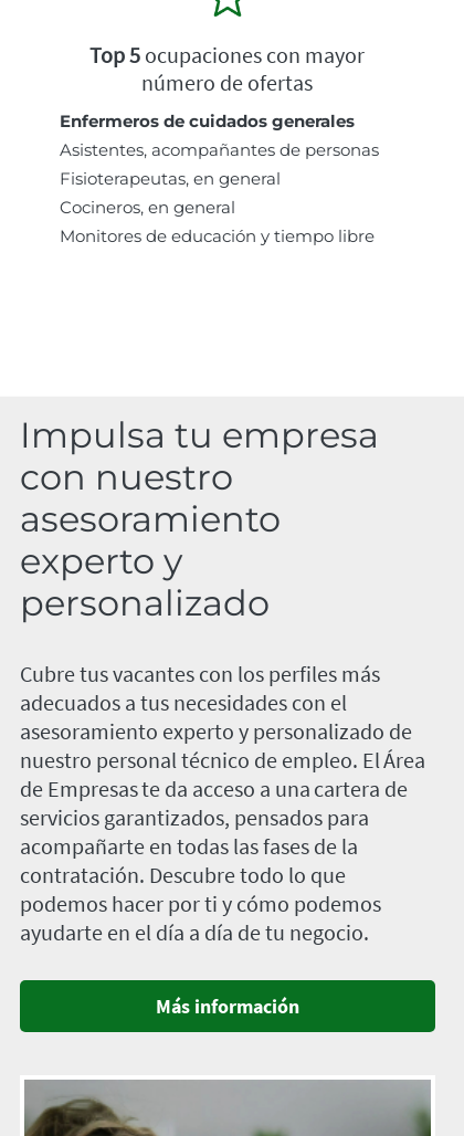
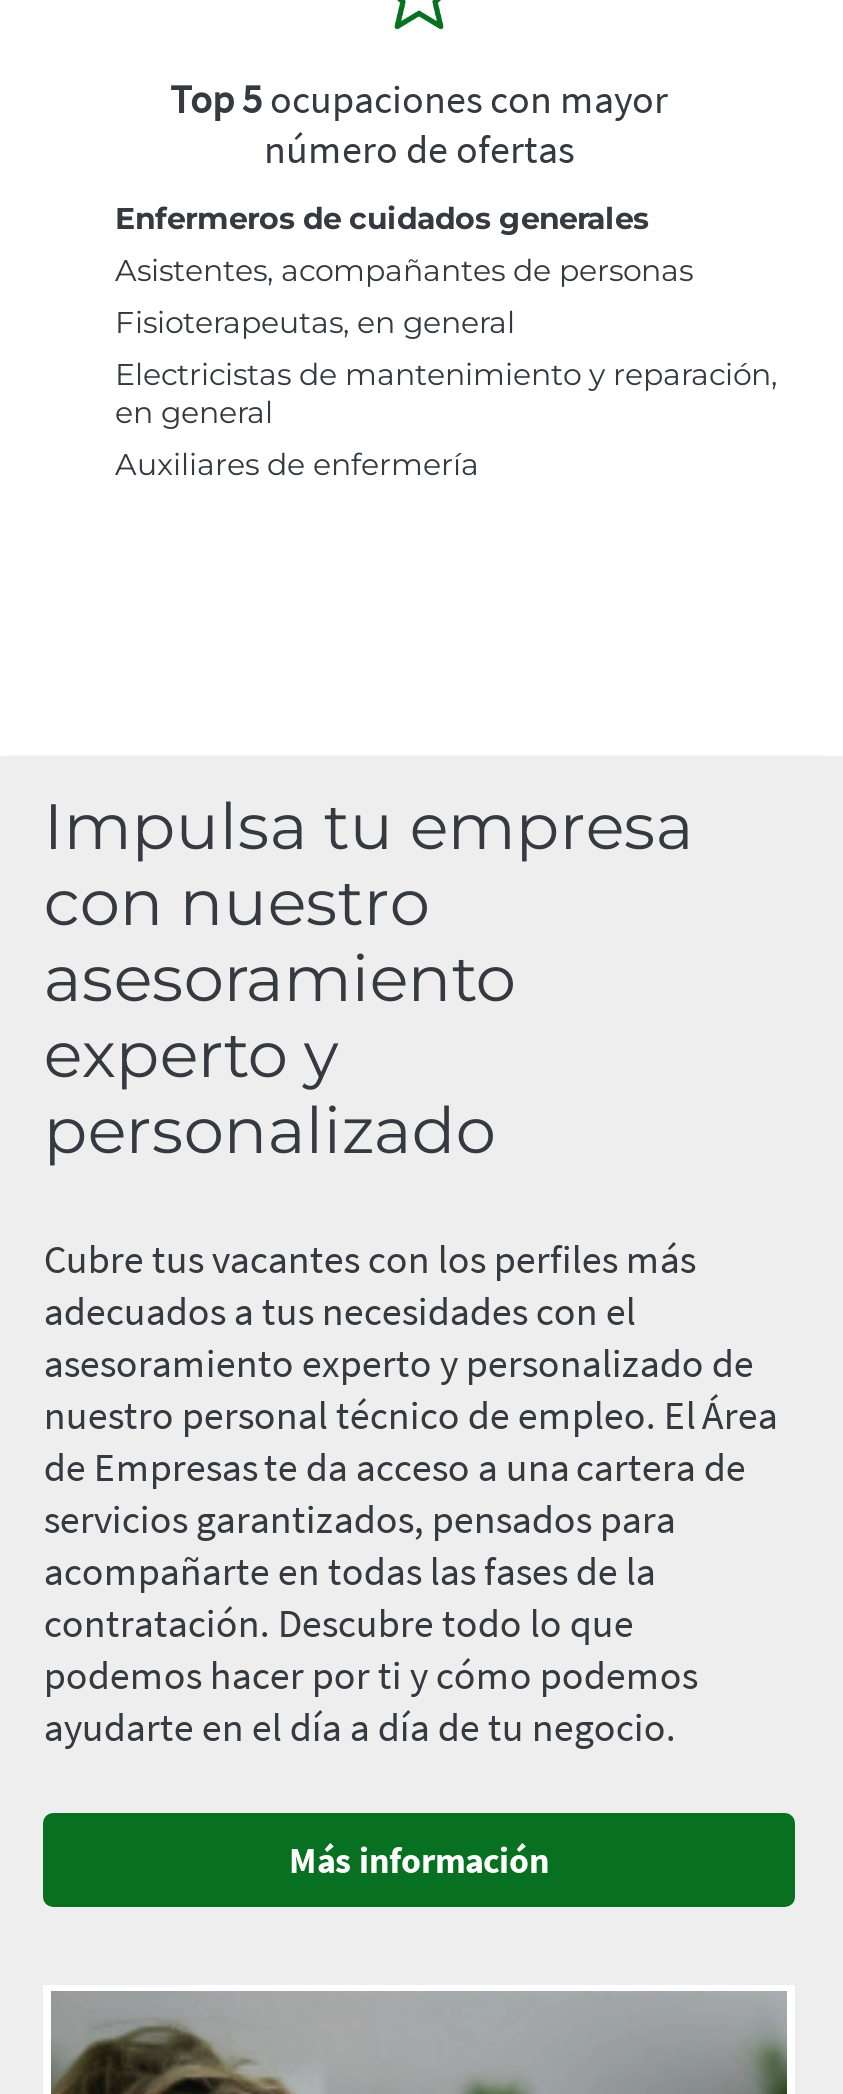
[60,196,375,246] Cocineros, en general | Monitores de educación y tiempo libre -> [115,356,777,484] Electricistas de mantenimiento y reparación, | en general | Auxiliares de enfermería

